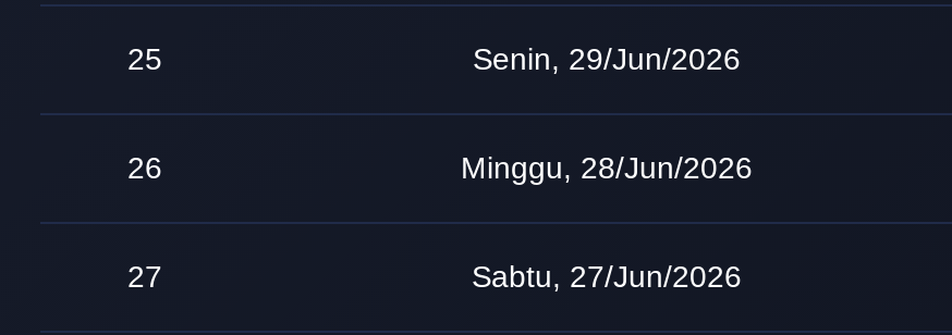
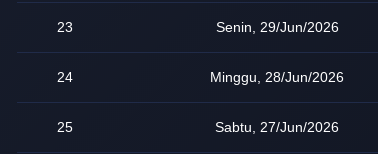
[127,41,162,76] 25 -> [57,19,73,35] 23
[127,150,162,185] 26 -> [57,69,73,85] 24
[127,259,162,294] 27 -> [57,119,73,135] 25

